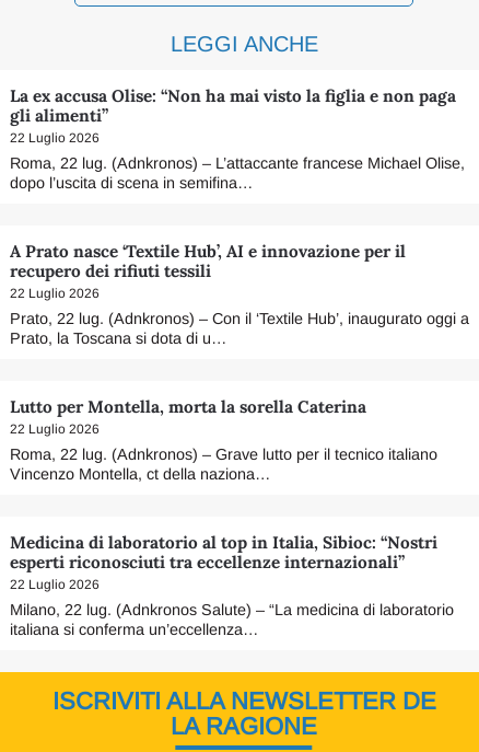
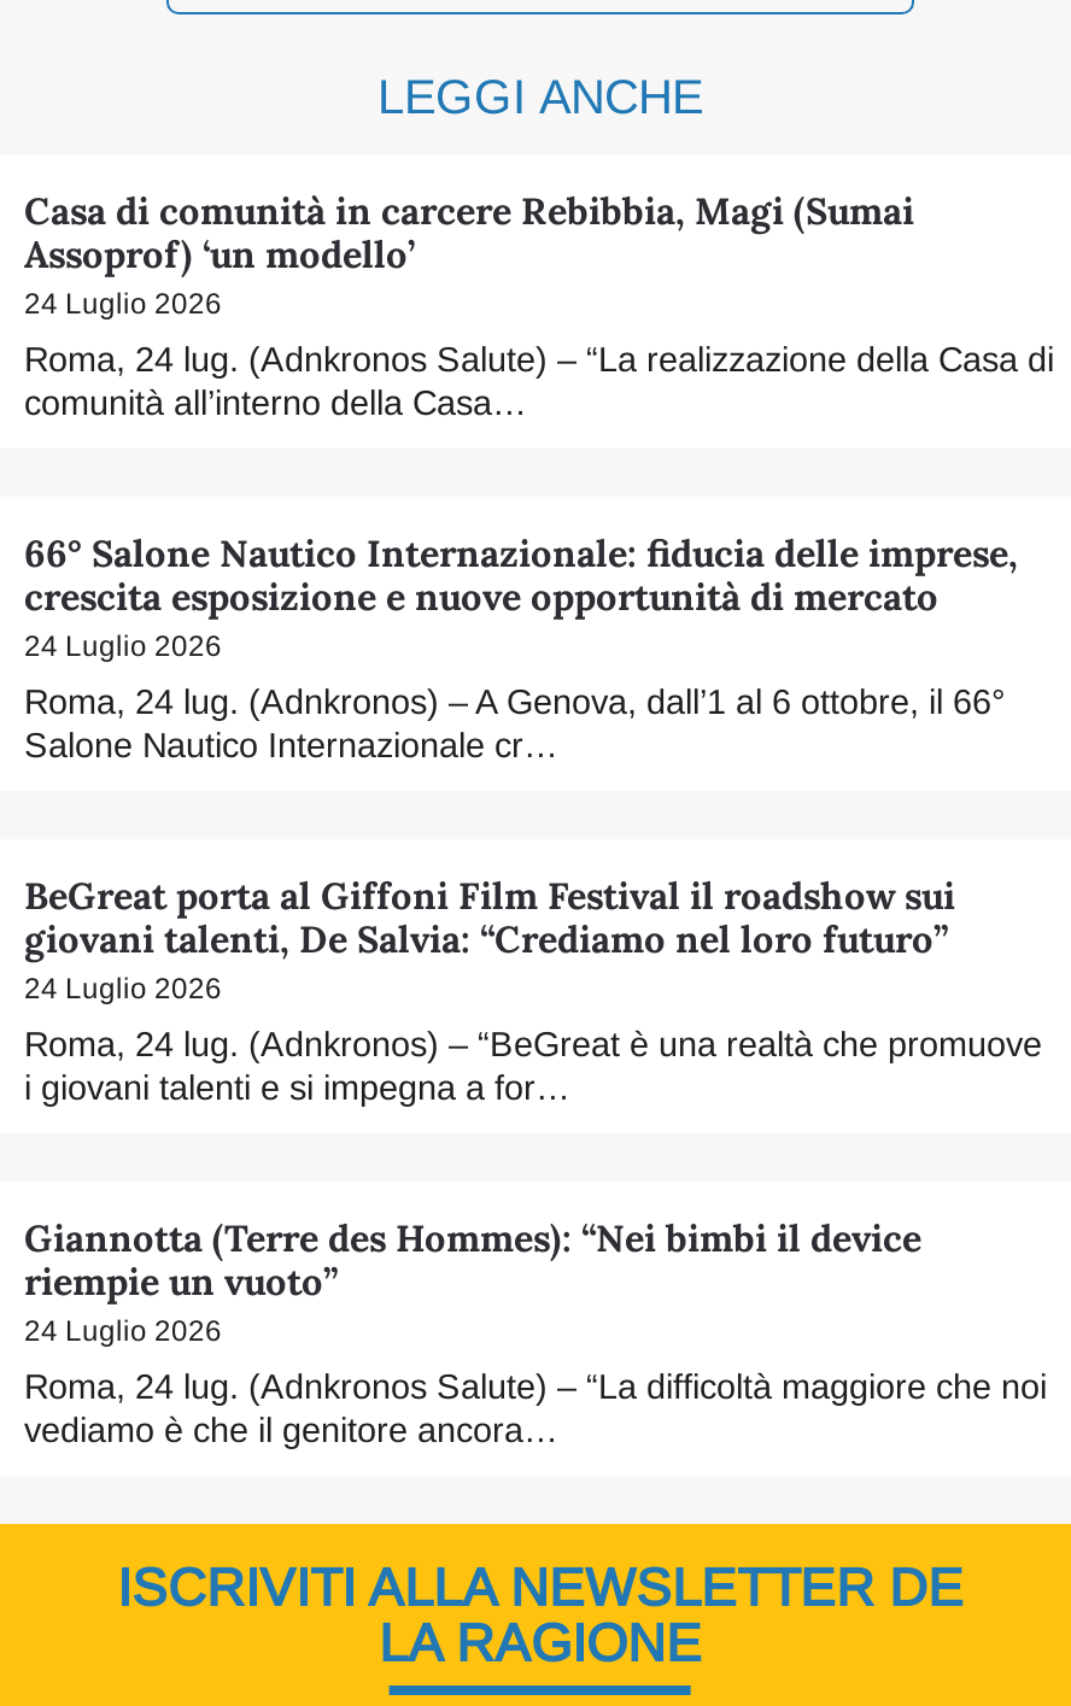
[10,85,456,146] La ex accusa Olise: “Non ha mai visto la figlia e non paga | gli alimenti” | 22 Luglio 2026 -> [24,188,914,321] Casa di comunità in carcere Rebibbia, Magi (Sumai | Assoprof) ‘un modello’ | 24 Luglio 2026
[10,154,465,192] Roma, 22 lug. (Adnkronos) – L’attaccante francese Michael Olise, | dopo l’uscita di scena in semifina… -> [24,340,1054,422] Roma, 24 lug. (Adnkronos Salute) – “La realizzazione della Casa di | comunità all’interno della Casa…
[10,241,406,301] A Prato nasce ‘Textile Hub’, AI e innovazione per il | recupero dei rifiuti tessili | 22 Luglio 2026 -> [24,530,1018,663] 66° Salone Nautico Internazionale: fiducia delle imprese, | crescita esposizione e nuove opportunità di mercato | 24 Luglio 2026
[10,310,469,347] Prato, 22 lug. (Adnkronos) – Con il ‘Textile Hub’, inaugurato oggi a | Prato, la Toscana si dota di u… -> [24,682,1006,764] Roma, 24 lug. (Adnkronos) – A Genova, dall’1 al 6 ottobre, il 66° | Salone Nautico Internazionale cr…
[10,396,366,437] Lutto per Montella, morta la sorella Caterina | 22 Luglio 2026 -> [24,873,955,1006] BeGreat porta al Giffoni Film Festival il roadshow sui | giovani talenti, De Salvia: “Crediamo nel loro futuro” | 24 Luglio 2026
[10,446,437,483] Roma, 22 lug. (Adnkronos) – Grave lutto per il tecnico italiano | Vincenzo Montella, ct della naziona… -> [24,1025,1042,1107] Roma, 24 lug. (Adnkronos) – “BeGreat è una realtà che promuove | i giovani talenti e si impegna a for…
[10,532,437,592] Medicina di laboratorio al top in Italia, Sibioc: “Nostri | esperti riconosciuti tra eccellenze internazionali” | 22 Luglio 2026 -> [24,1215,921,1348] Giannotta (Terre des Hommes): “Nei bimbi il device | riempie un vuoto” | 24 Luglio 2026
[10,601,454,638] Milano, 22 lug. (Adnkronos Salute) – “La medicina di laboratorio | italiana si conferma un’eccellenza… -> [24,1367,1047,1449] Roma, 24 lug. (Adnkronos Salute) – “La difficoltà maggiore che noi | vediamo è che il genitore ancora…

